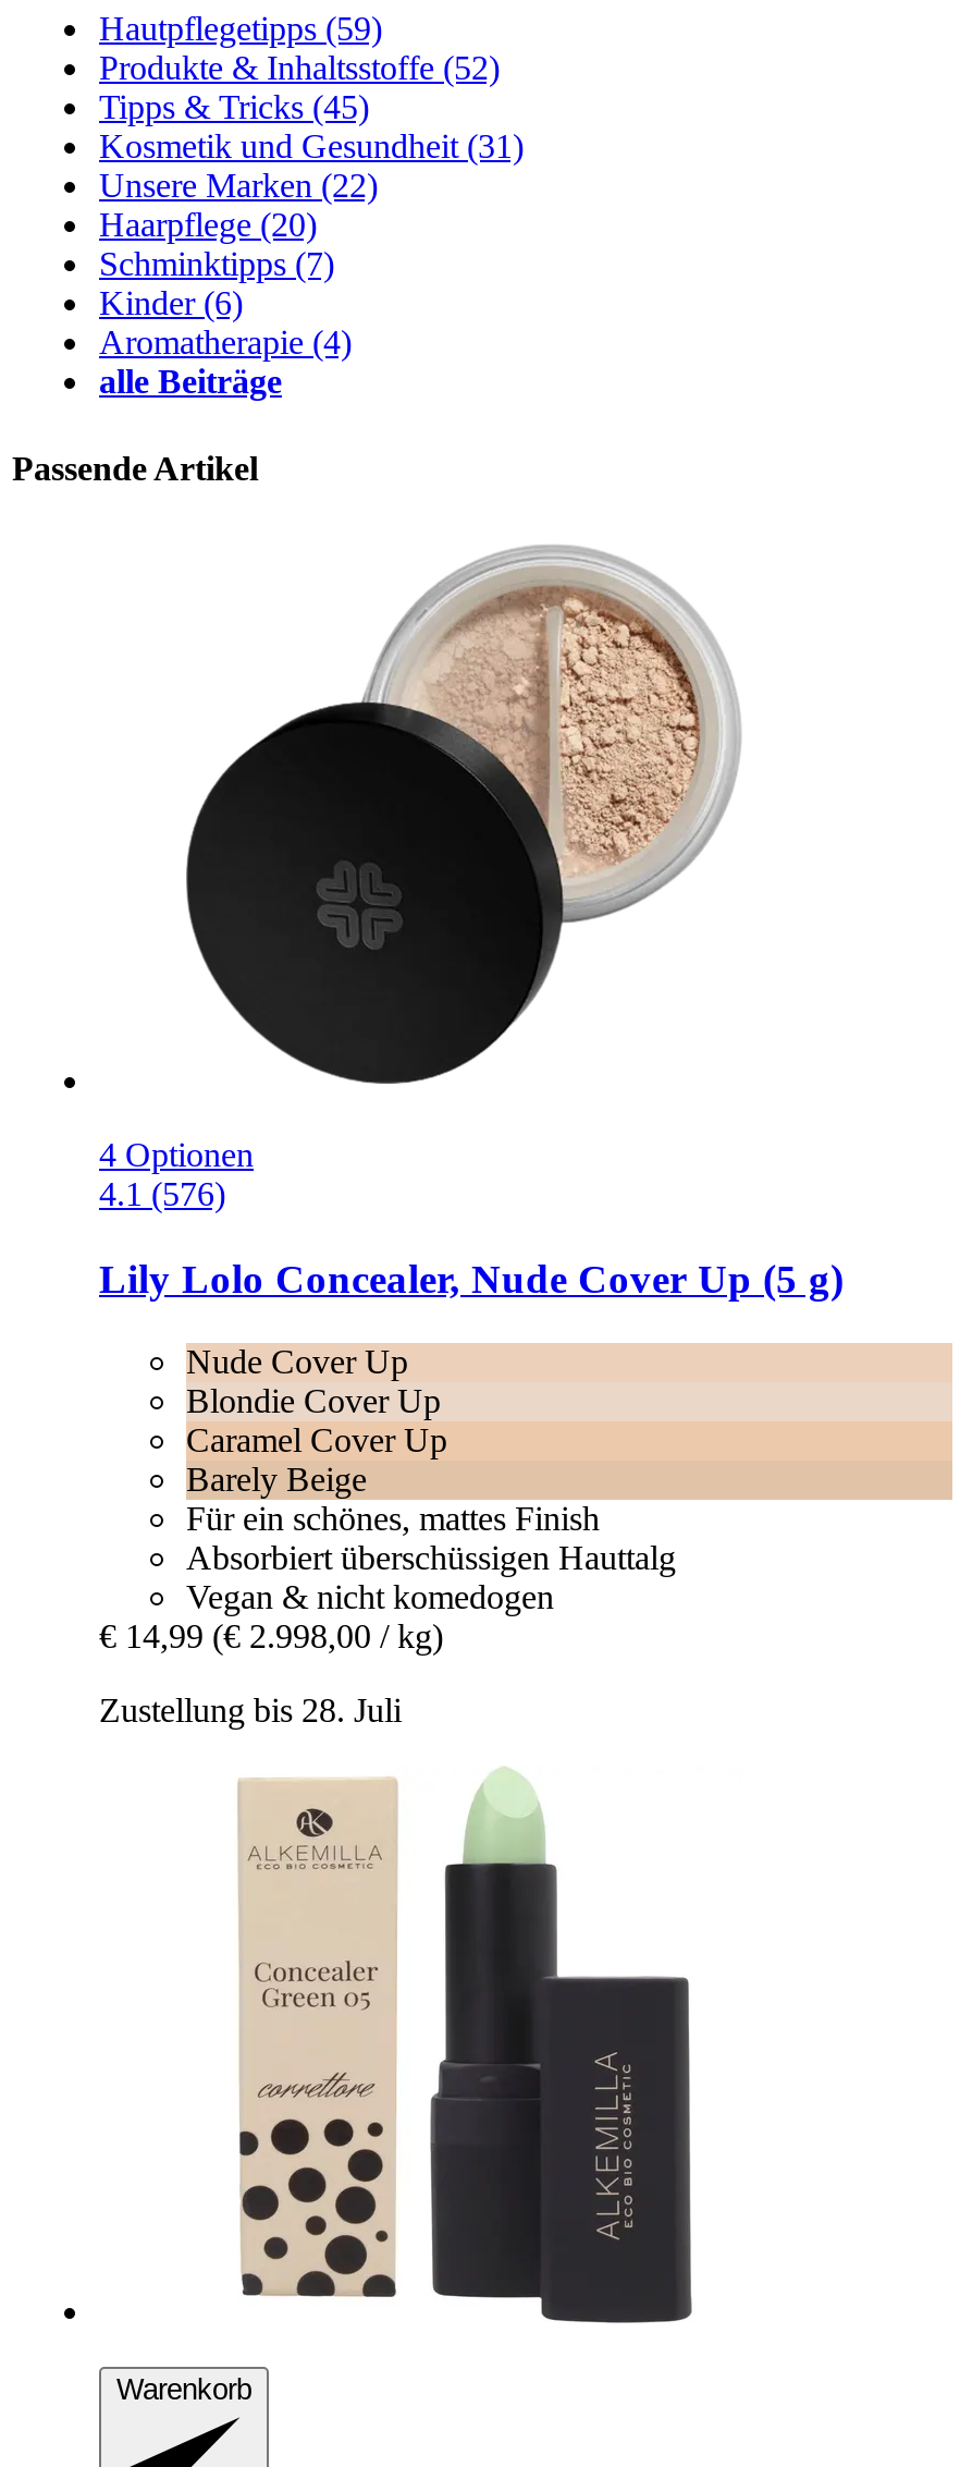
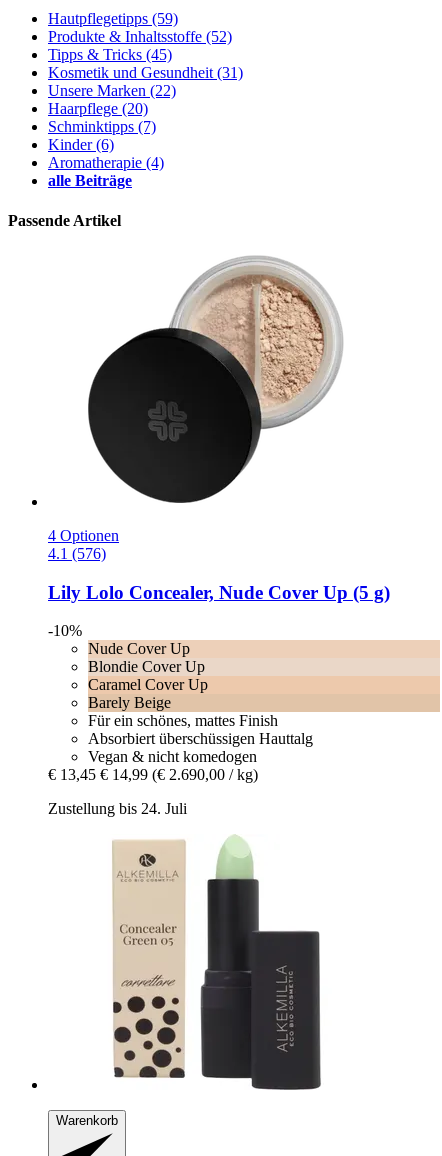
none -> [48,622,82,639] -10%
[99,1618,443,1655] € 14,99 (€ 2.998,00 / kg) -> [48,766,258,783] € 13,45 € 14,99 (€ 2.690,00 / kg)
[99,1692,402,1729] Zustellung bis 28. Juli -> [48,800,187,817] Zustellung bis 24. Juli

